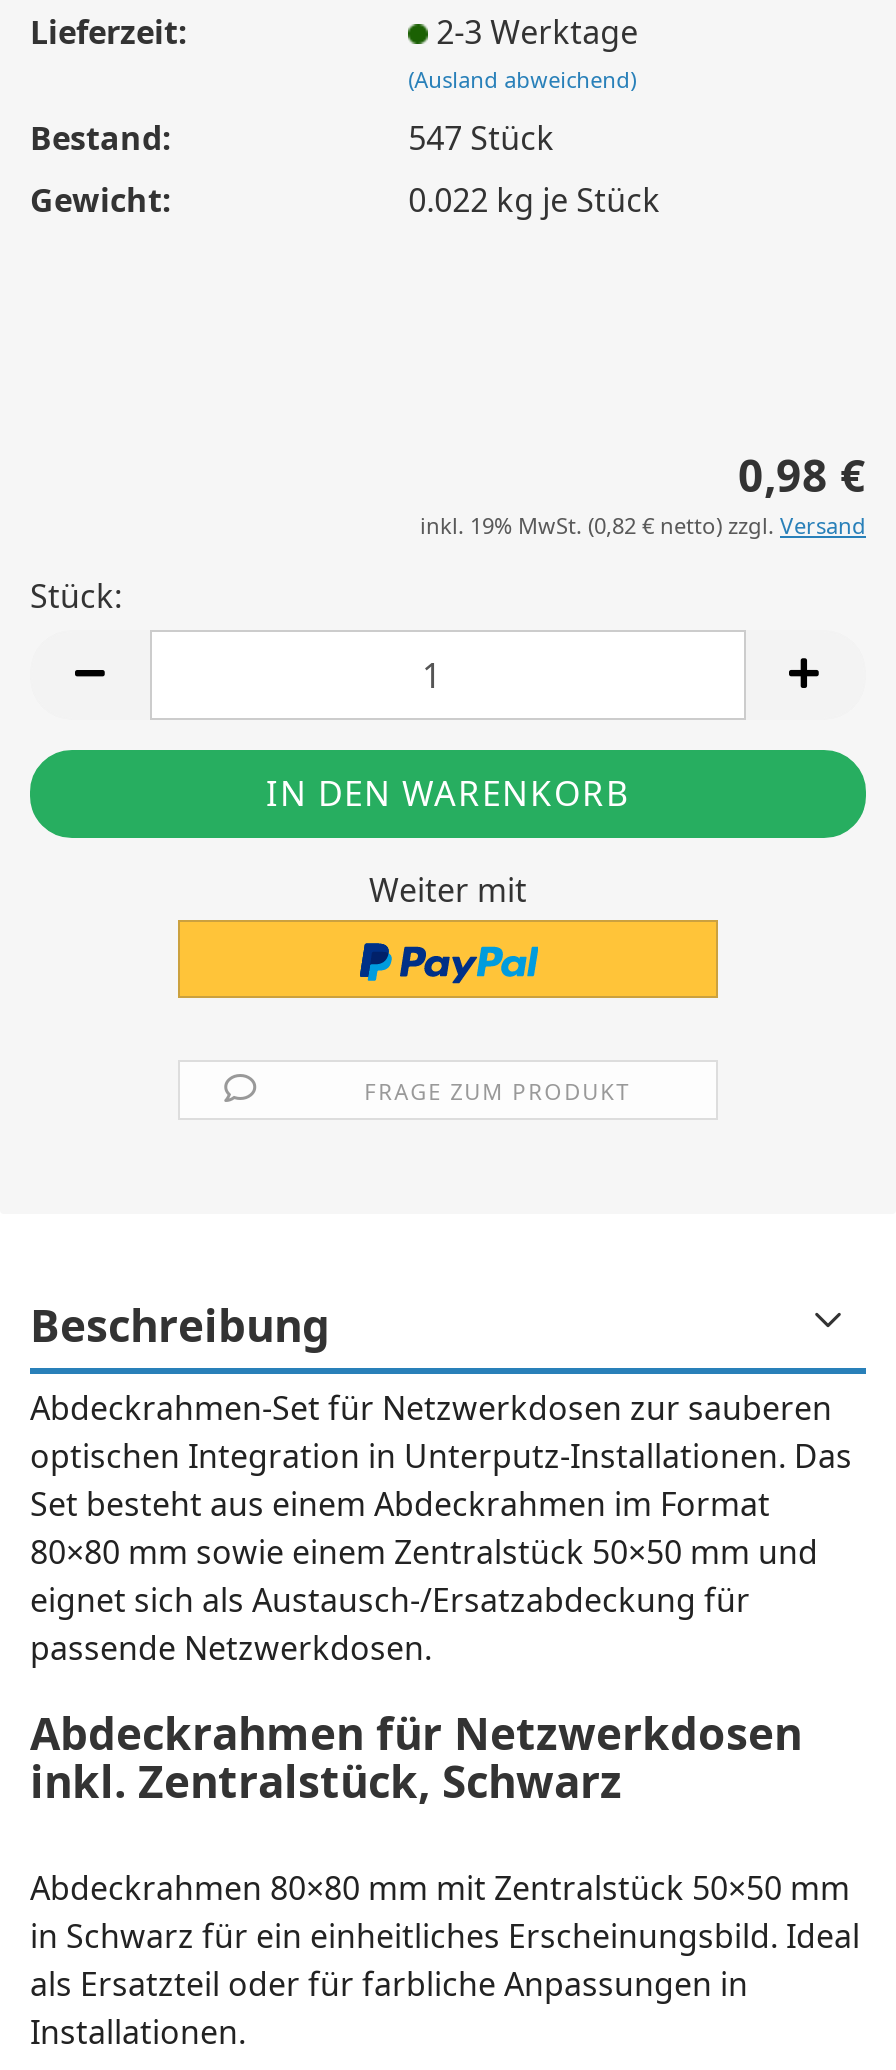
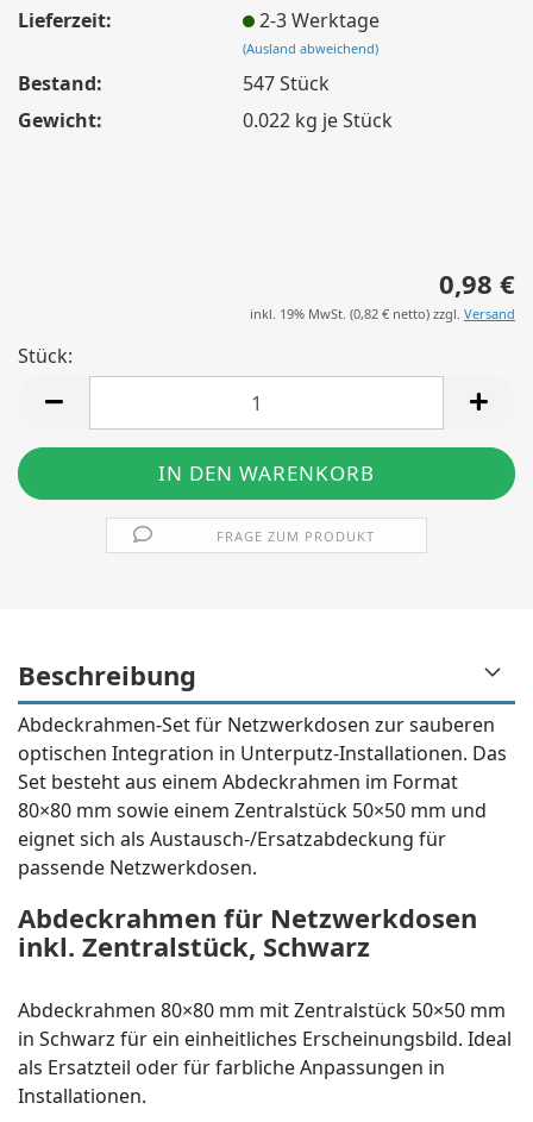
[369,868,527,912] Weiter mit -> none
[176,918,720,1000] [image] -> none

